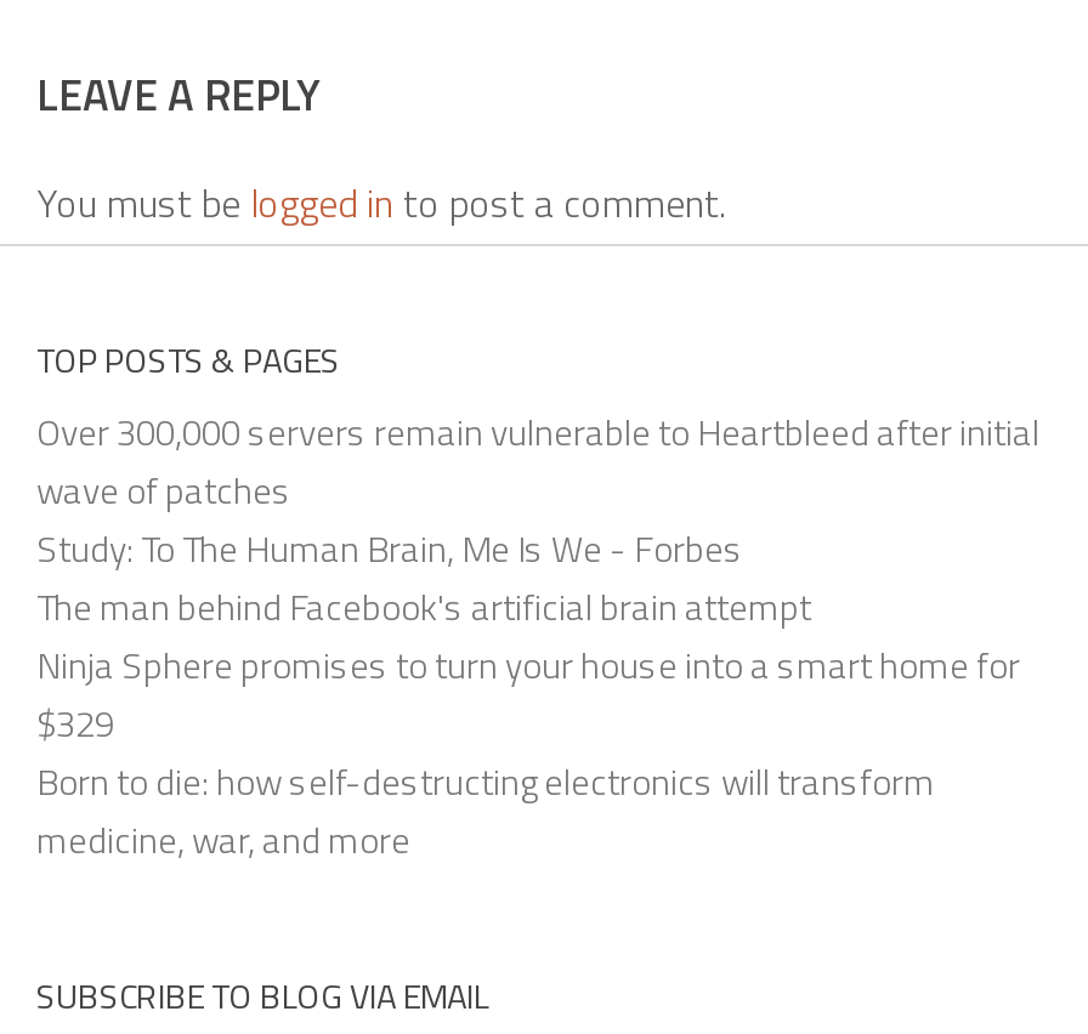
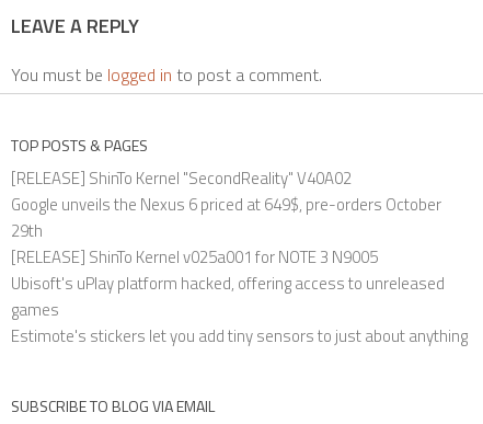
[36,405,1039,868] Over 300,000 servers remain vulnerable to Heartbleed after initial | wave of patches | Study: To The Human Brain, Me Is We - Forbes | The man behind Facebook's artificial brain attempt | Ninja Sphere promises to turn your house into a smart home for | $329 | Born to die: how self-destructing electronics will transform | medicine, war, and more -> [11,166,468,349] [RELEASE] ShinTo Kernel "SecondReality" V40A02 | Google unveils the Nexus 6 priced at 649$, pre-orders October | 29th | [RELEASE] ShinTo Kernel v025a001 for NOTE 3 N9005 | Ubisoft's uPlay platform hacked, offering access to unreleased | games | Estimote's stickers let you add tiny sensors to just about anything

